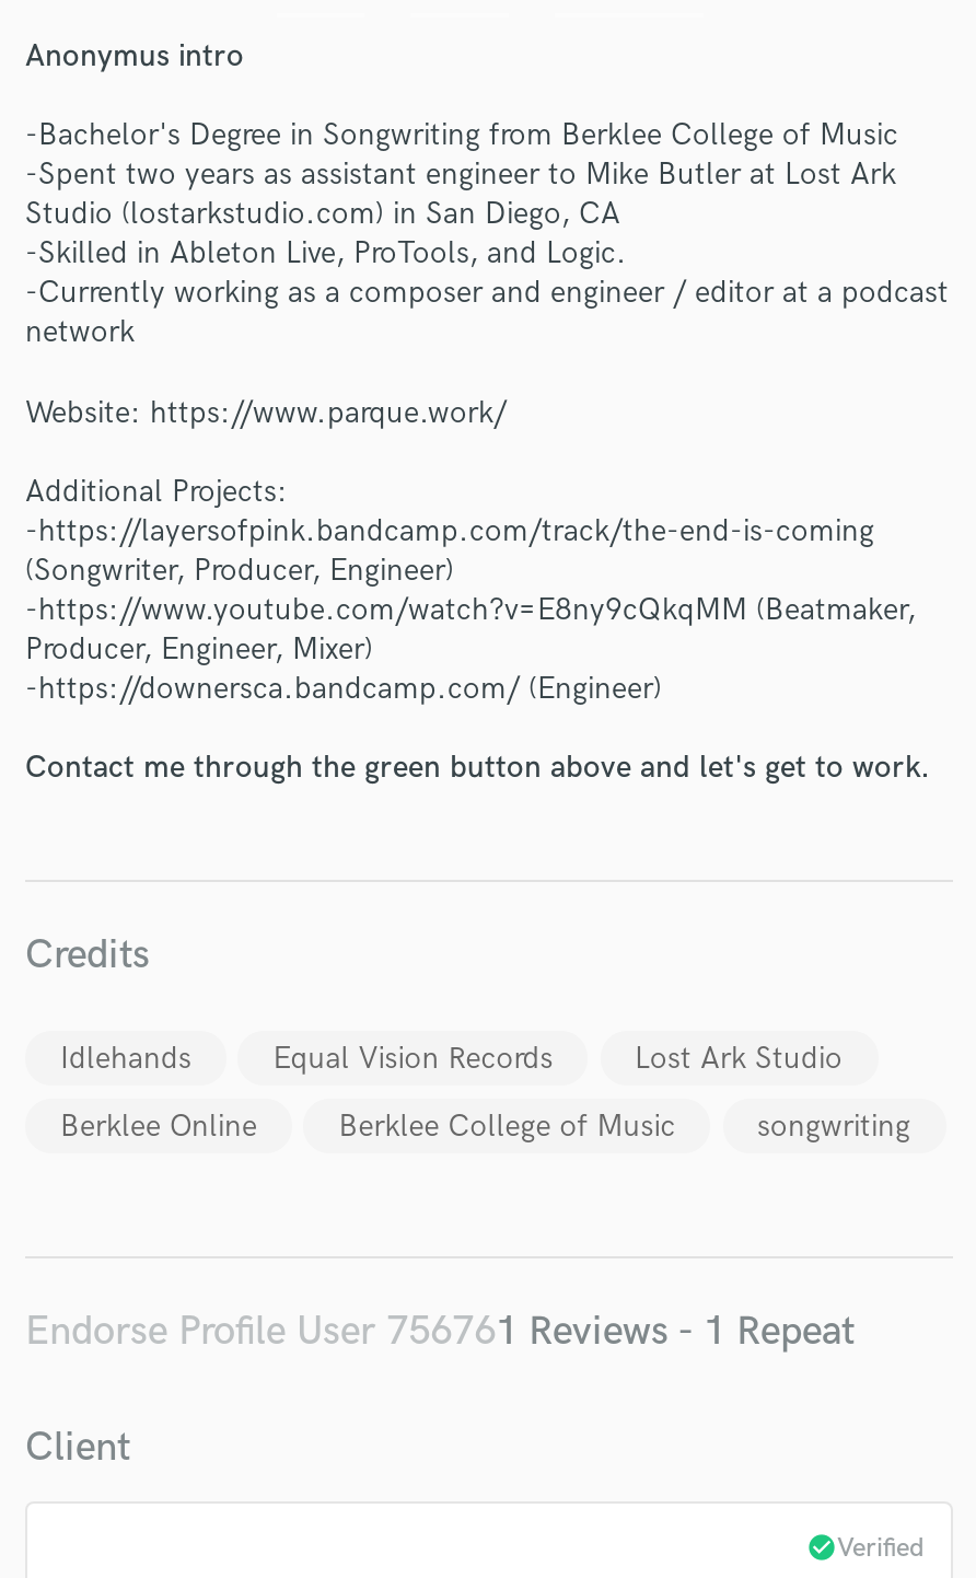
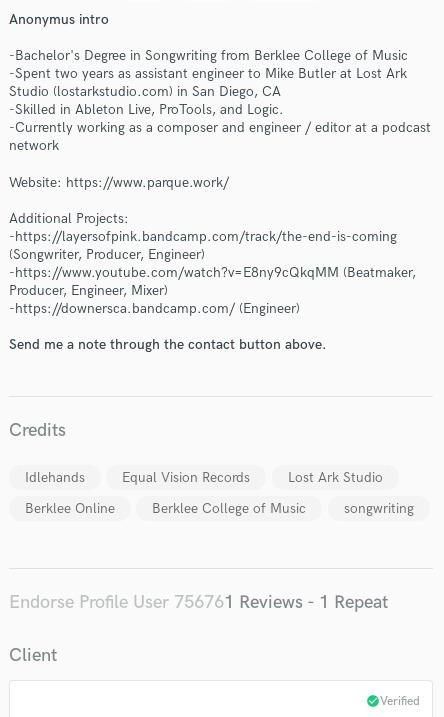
[25,749,929,787] Contact me through the green button above and let's get to work. -> [9,336,326,353] Send me a note through the contact button above.

